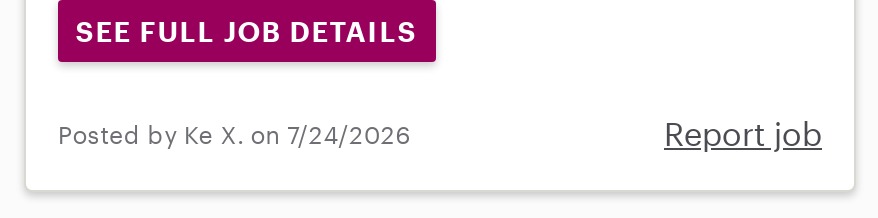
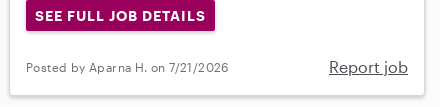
[58,120,410,148] Posted by Ke X. on 7/24/2026 -> [26,60,229,74] Posted by Aparna H. on 7/21/2026

